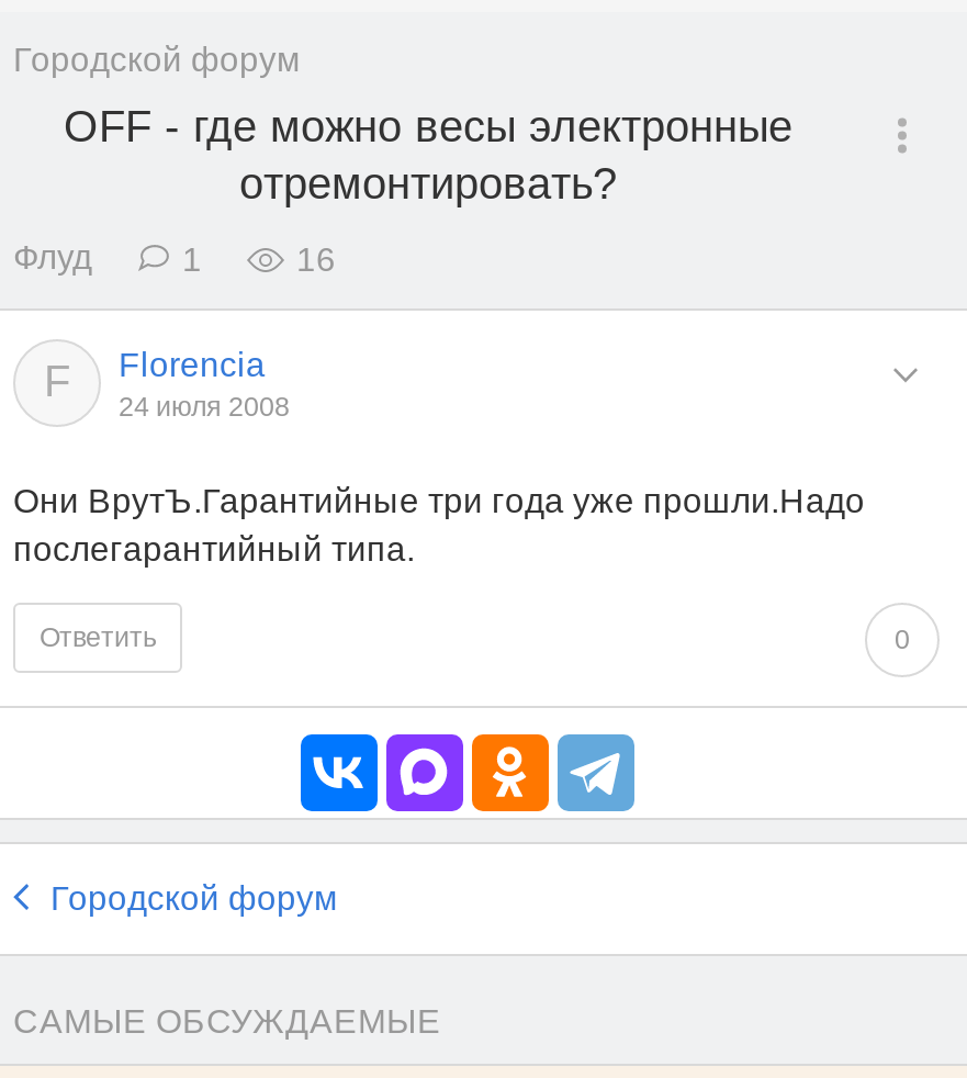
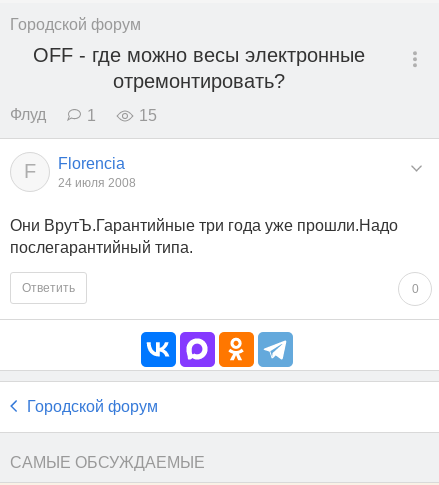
[296,240,336,277] 16 -> [139,107,157,124] 15

